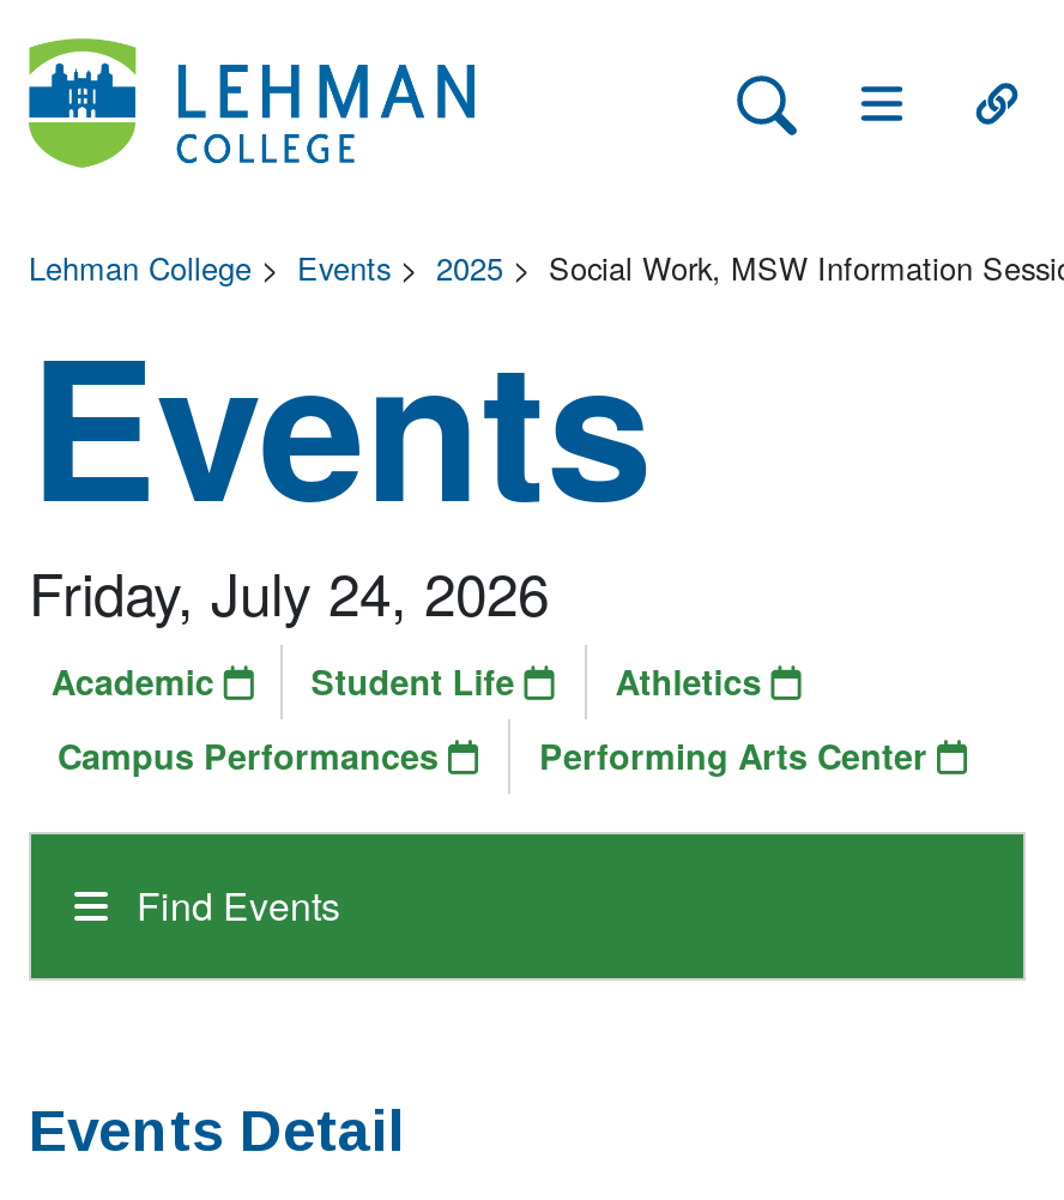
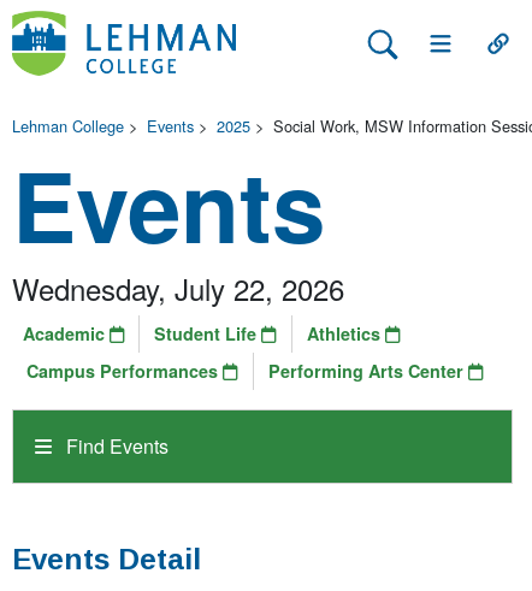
[29,549,549,633] Friday, July 24, 2026 -> [12,267,344,309] Wednesday, July 22, 2026

